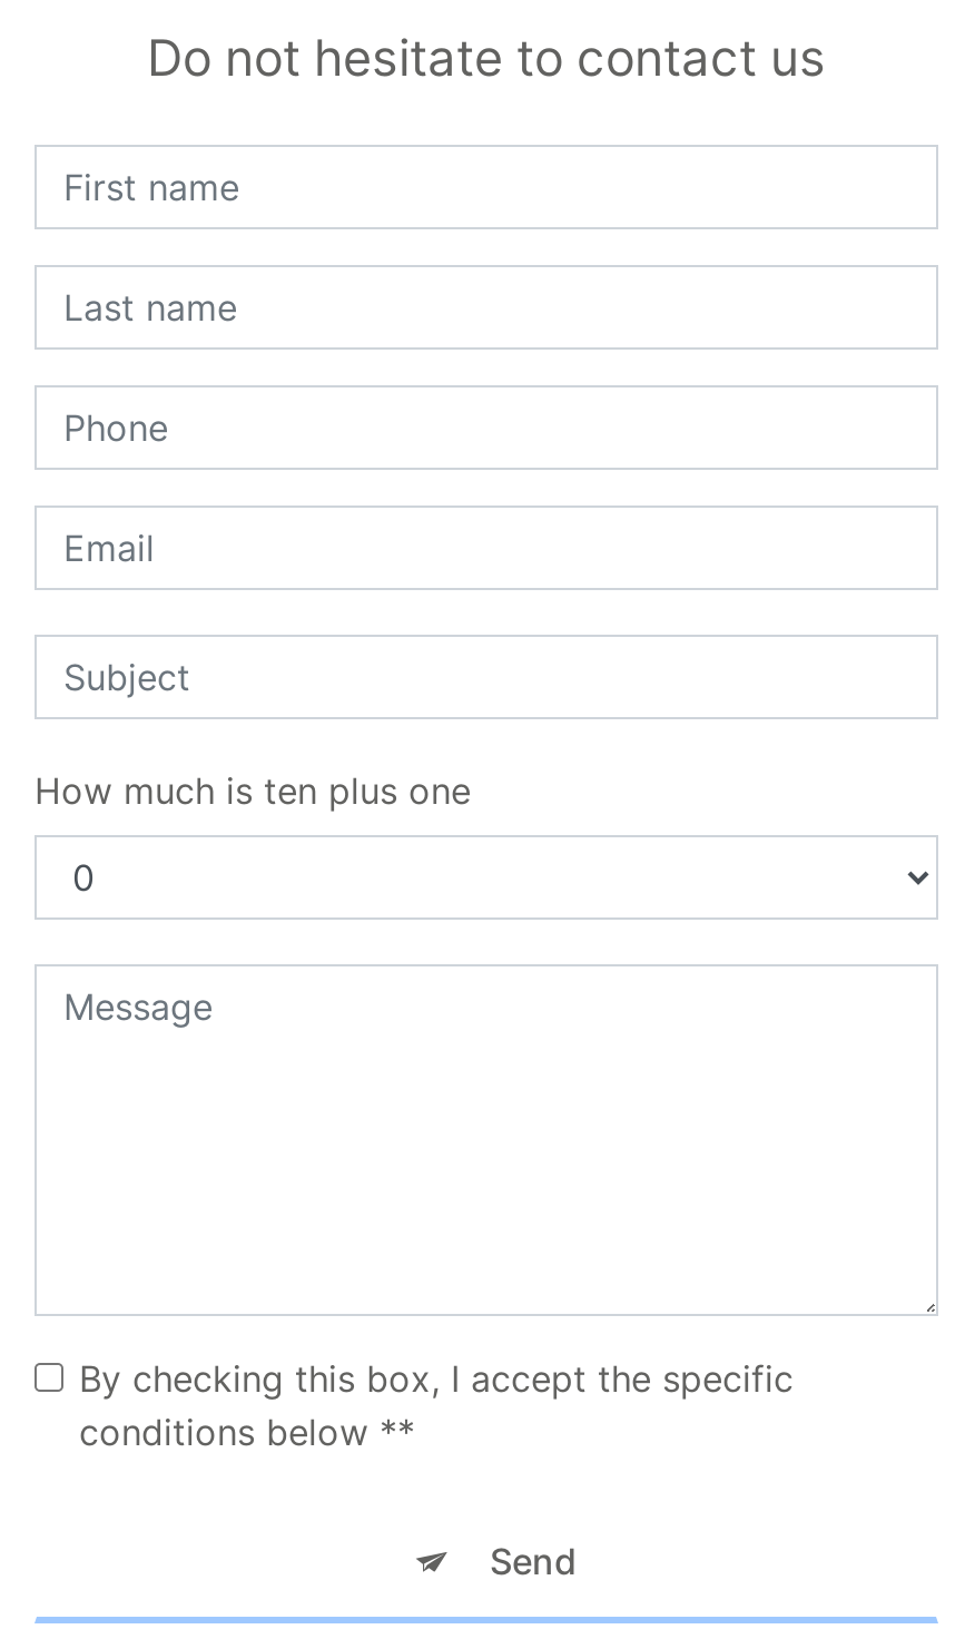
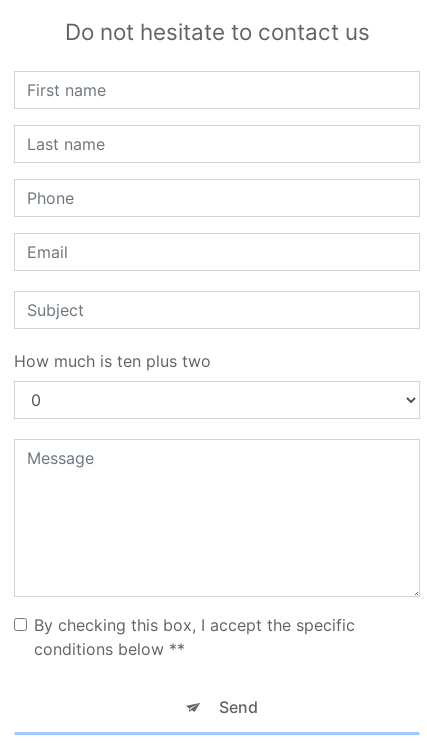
[35,768,471,812] How much is ten plus one -> [14,351,211,371] How much is ten plus two

